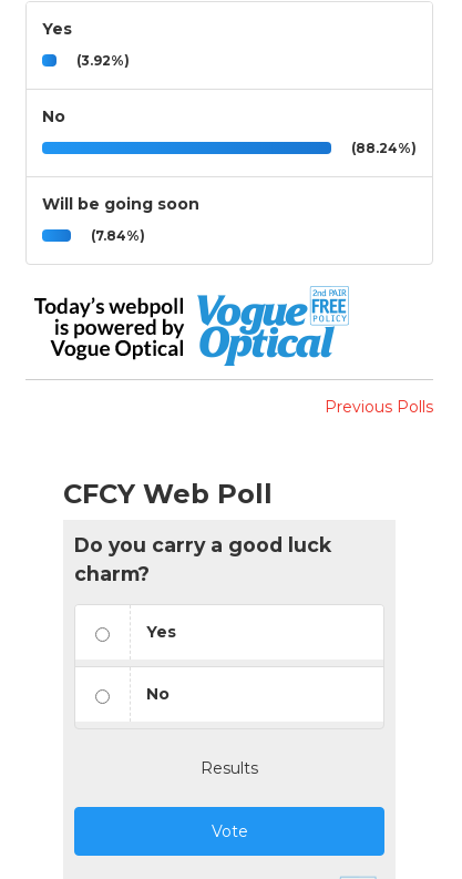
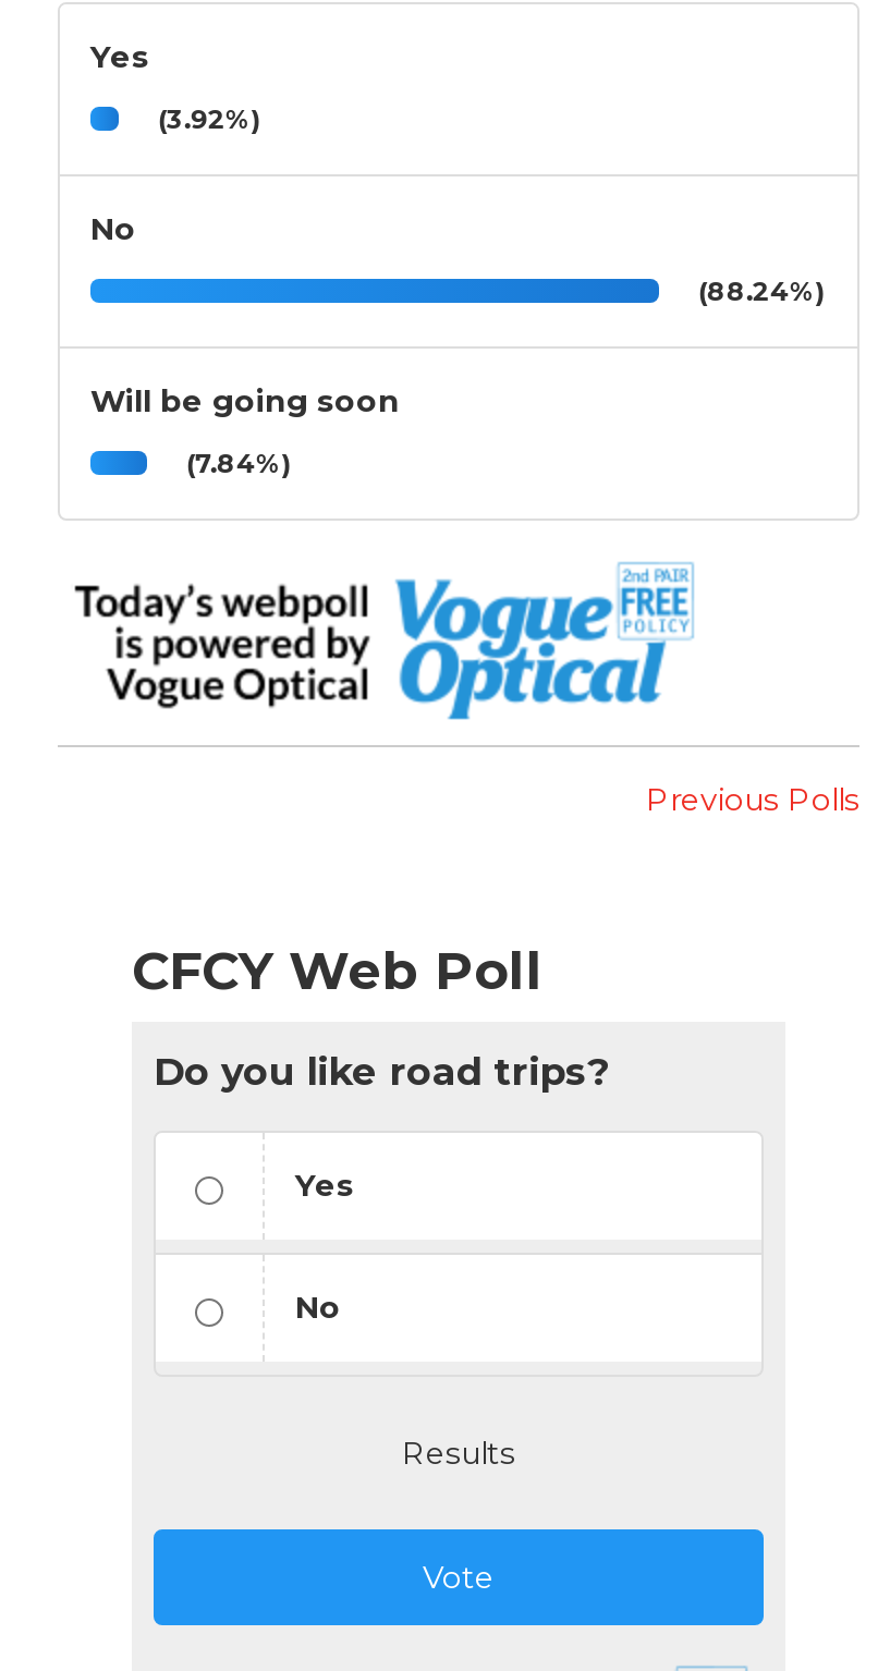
[74,533,331,585] Do you carry a good luck | charm? -> [154,1048,609,1094] Do you like road trips?

